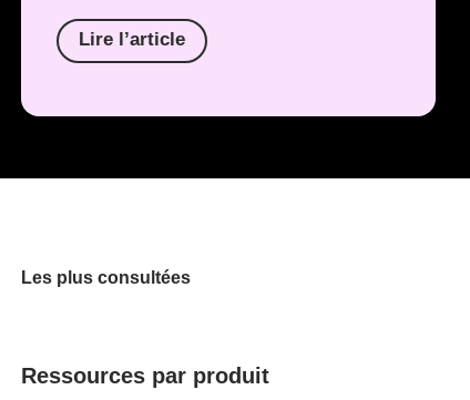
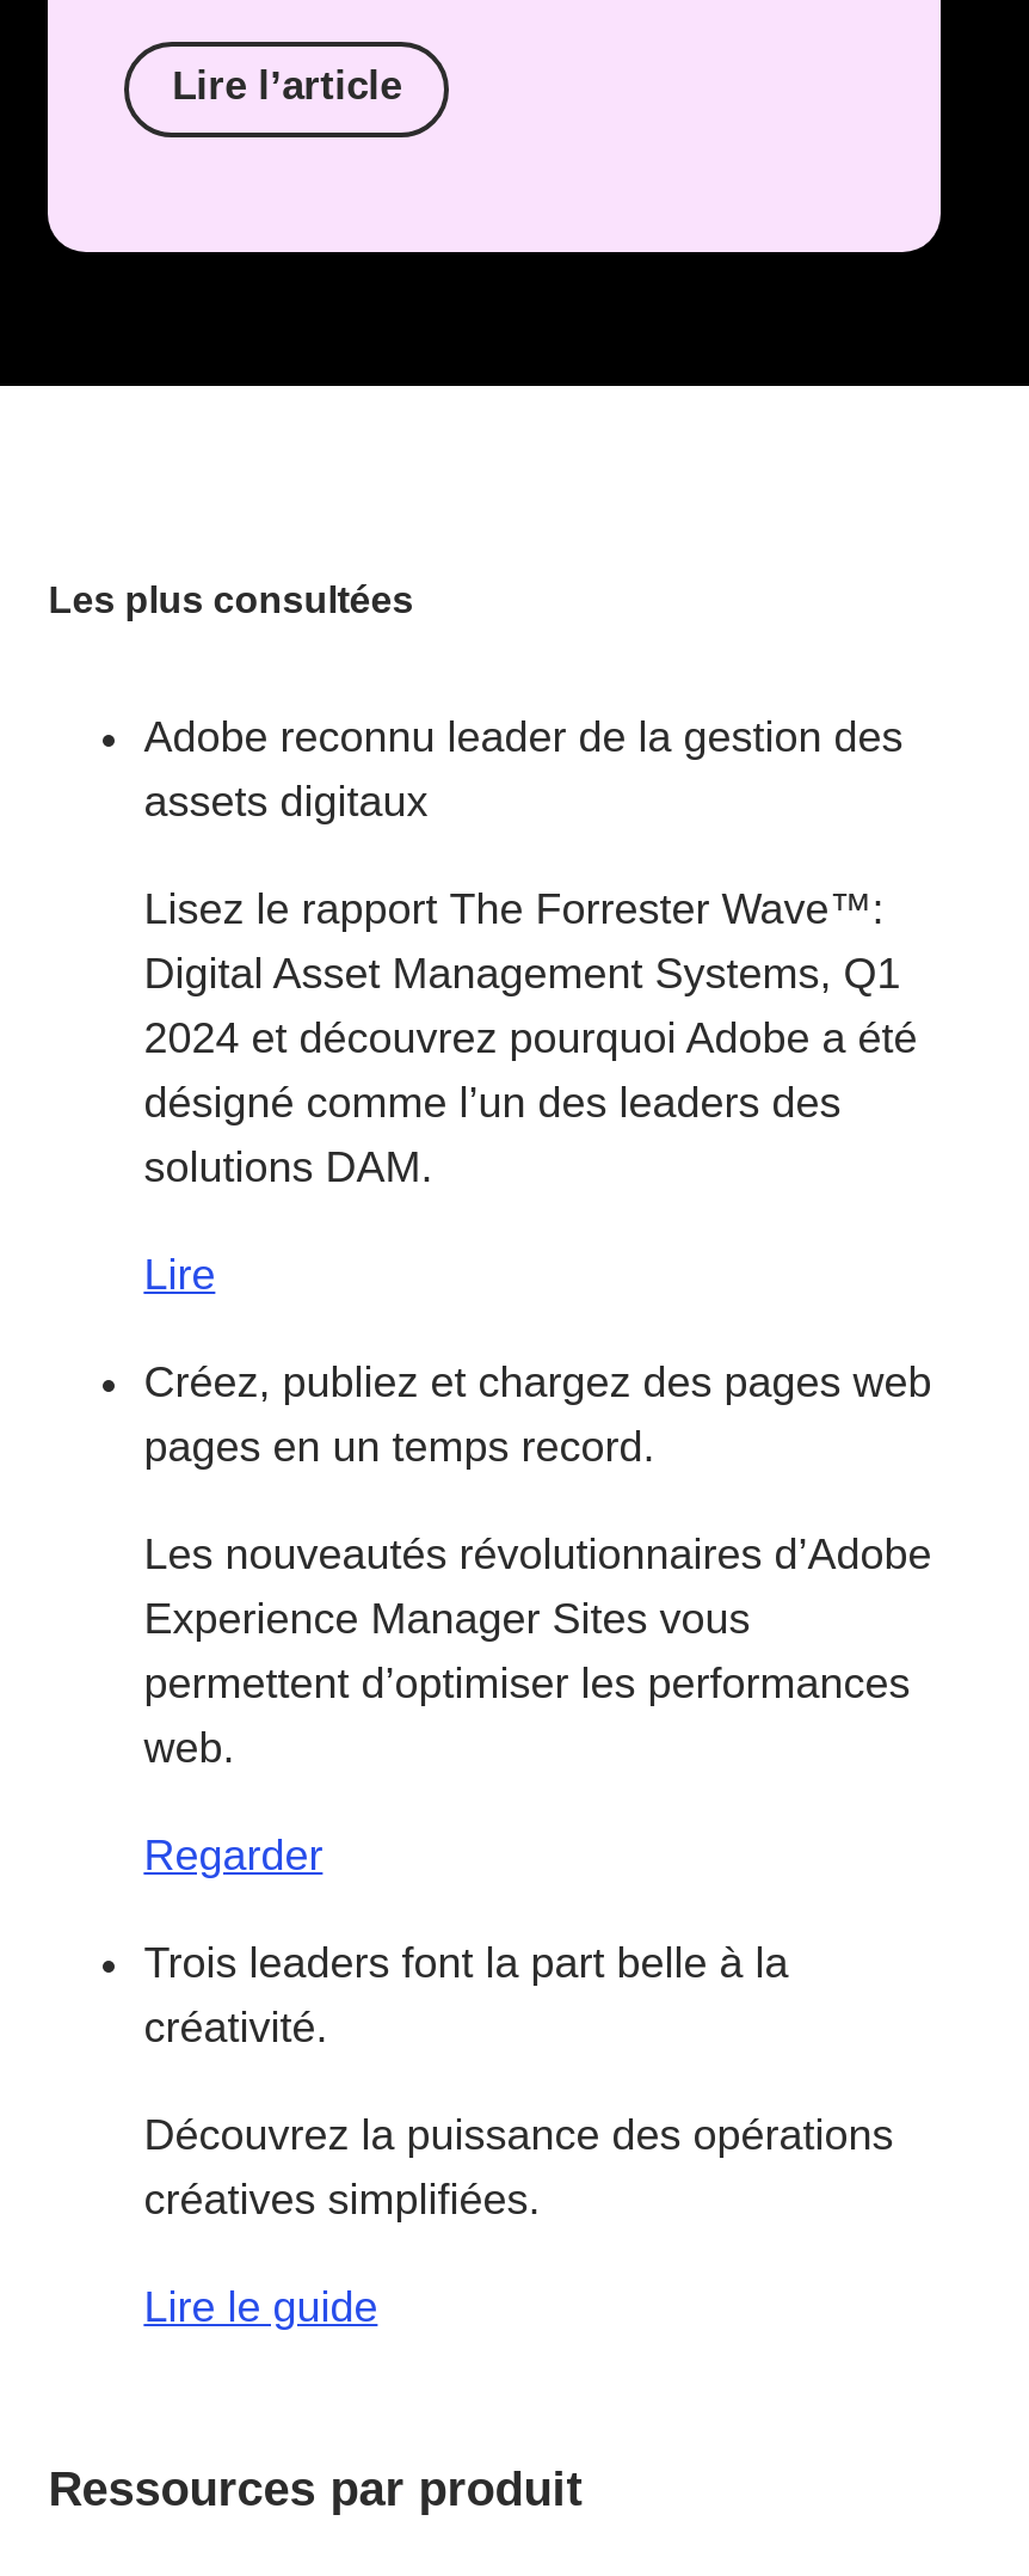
none -> [144,713,932,2331] Adobe reconnu leader de la gestion des | assets digitaux | Lisez le rapport The Forrester Wave™: | Digital Asset Management Systems, Q1 | 2024 et découvrez pourquoi Adobe a été | désigné comme l’un des leaders des | solutions DAM. | Lire | Créez, publiez et chargez des pages web | pages en un temps record. | Les nouveautés révolutionnaires d’Adobe | Experience Manager Sites vous | permettent d’optimiser les performances | web. | Regarder | Trois leaders font la part belle à la | créativité. | Découvrez la puissance des opérations | créatives simplifiées. | Lire le guide

